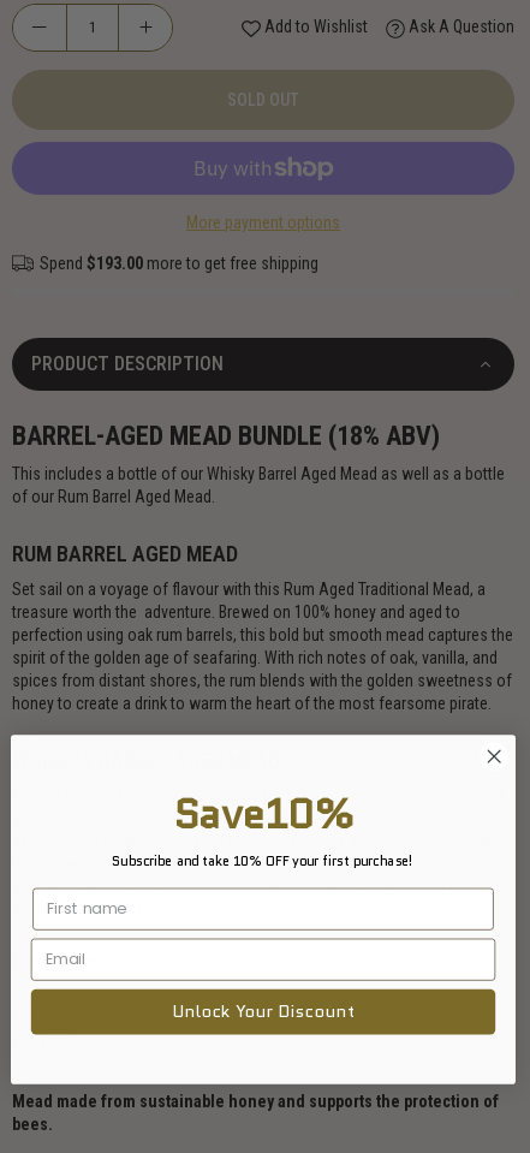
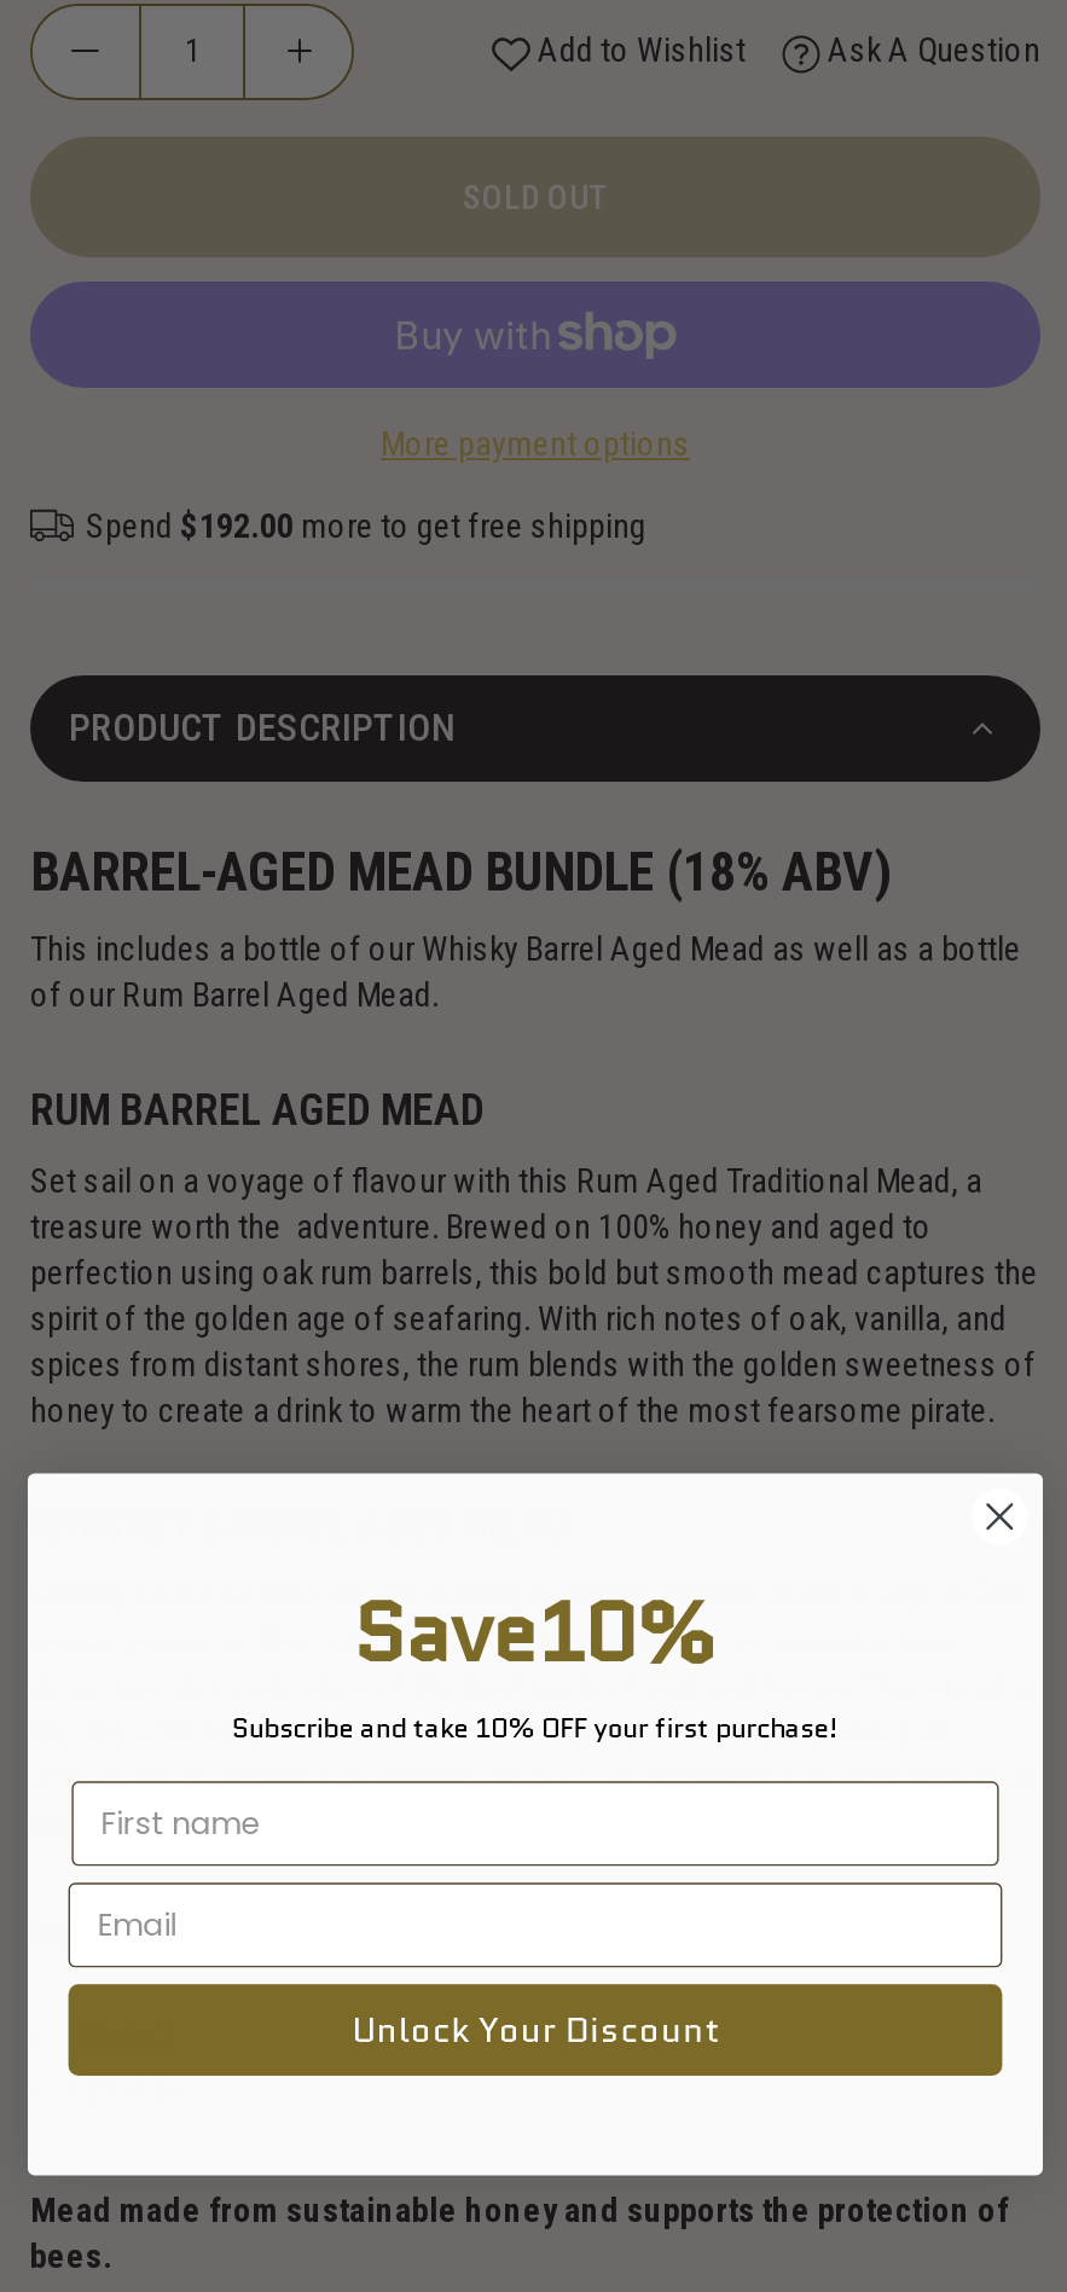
[40,253,318,273] Spend $193.00 more to get free shipping -> [86,506,646,544] Spend $192.00 more to get free shipping

